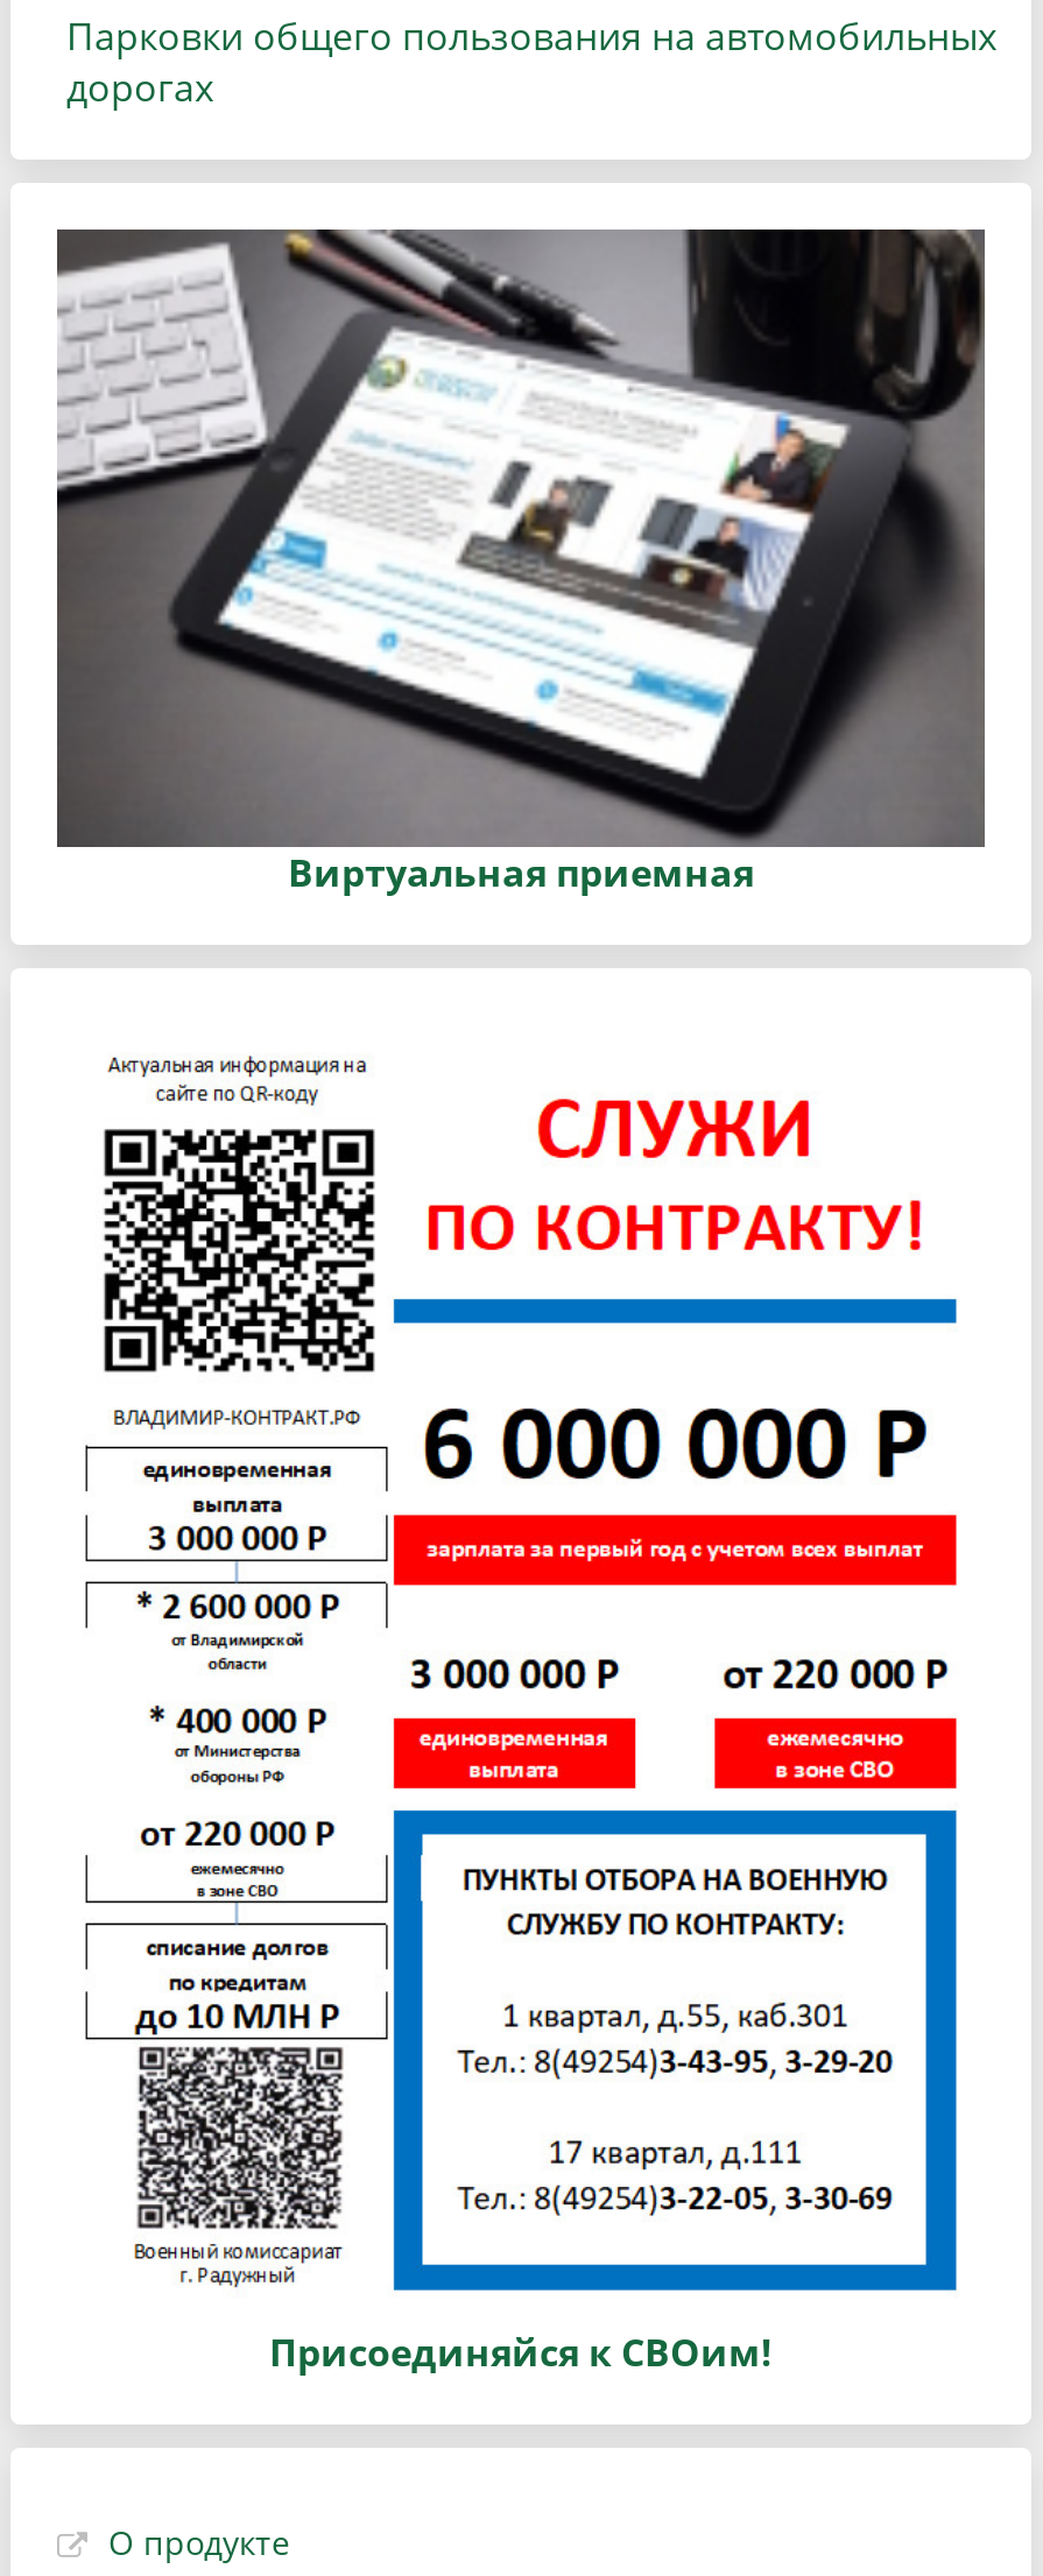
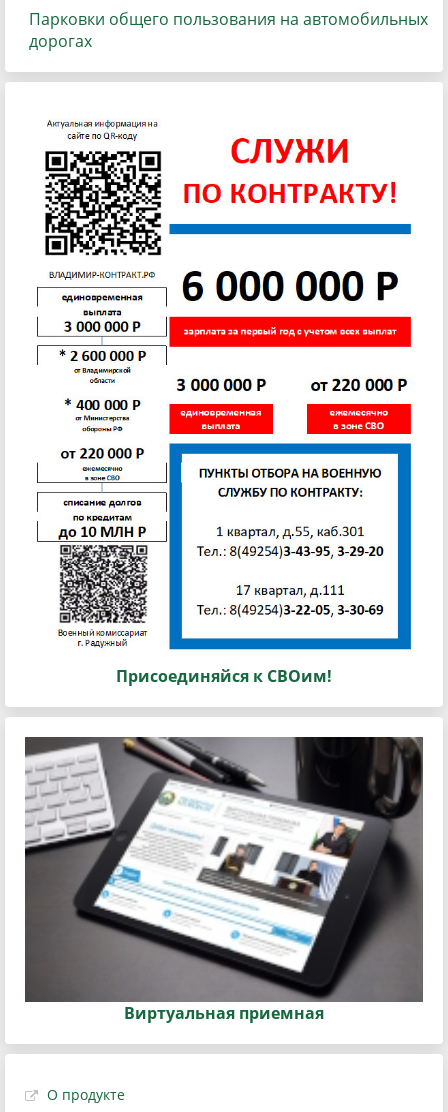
moved [55,227,987,898] -> [24,736,424,1024]: [image] | Виртуальная приемная
moved [630,1089,805,1166] -> [271,134,346,167]: [image]
moved [498,1406,854,1485] -> [214,270,367,304]: [image]
moved [155,1458,323,1567] -> [67,292,139,339]: [image]
moved [153,1579,339,1677] -> [66,344,146,386]: [image]
moved [160,1700,325,1791] -> [69,396,140,435]: [image]
moved [171,1814,327,1912] -> [74,445,141,487]: [image]
moved [132,1935,773,2377] -> [57,497,332,687]: [image] | Присоединяйся к СВОим!

